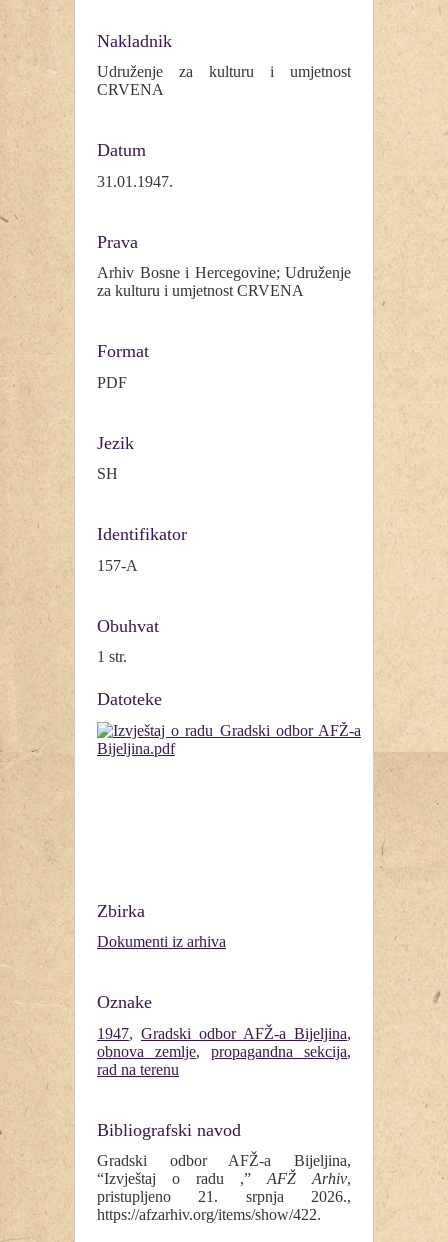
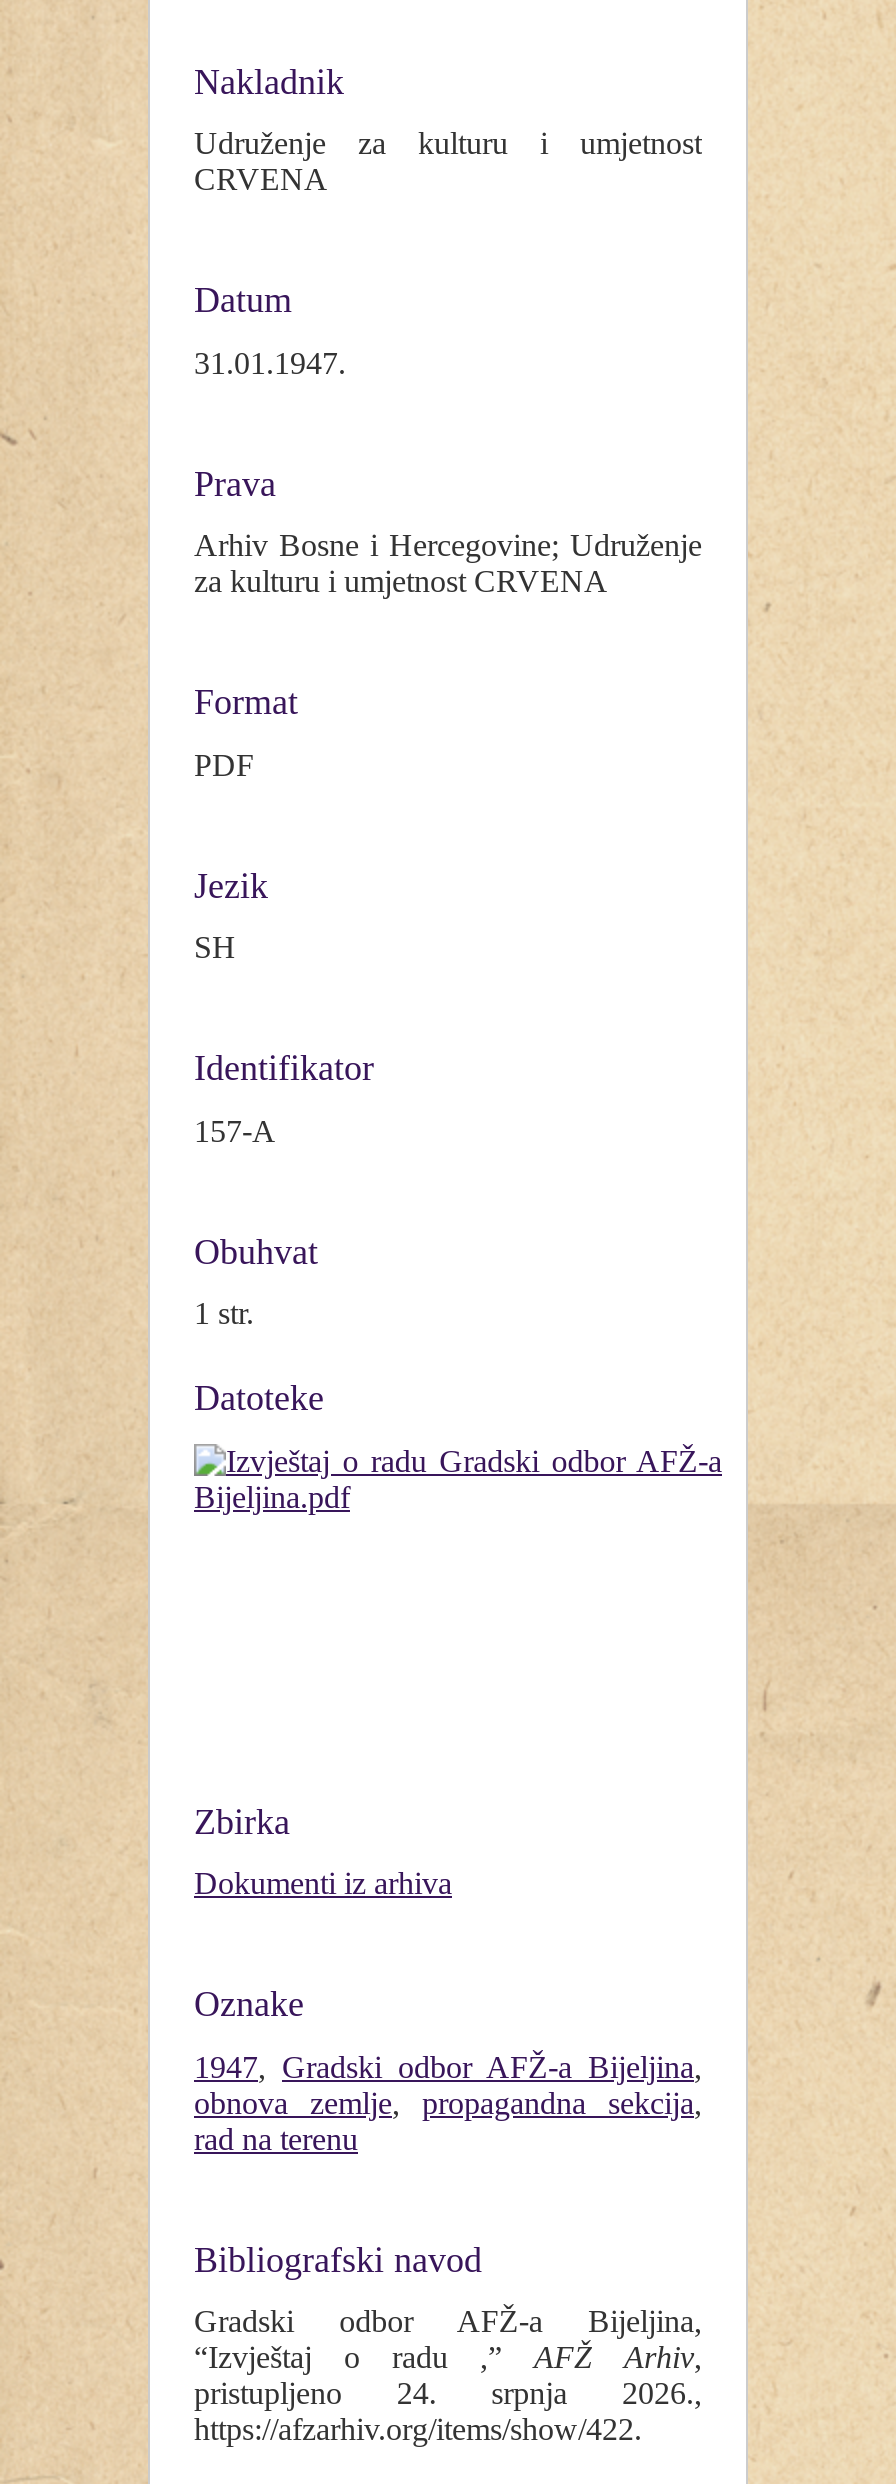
[97,1188,351,1205] pristupljeno 21. srpnja 2026., -> [194,2377,702,2411] pristupljeno 24. srpnja 2026.,

